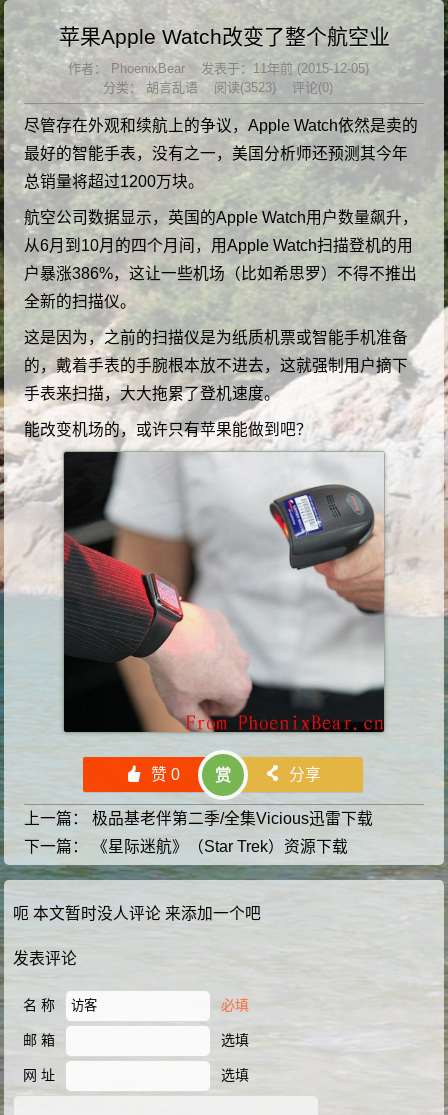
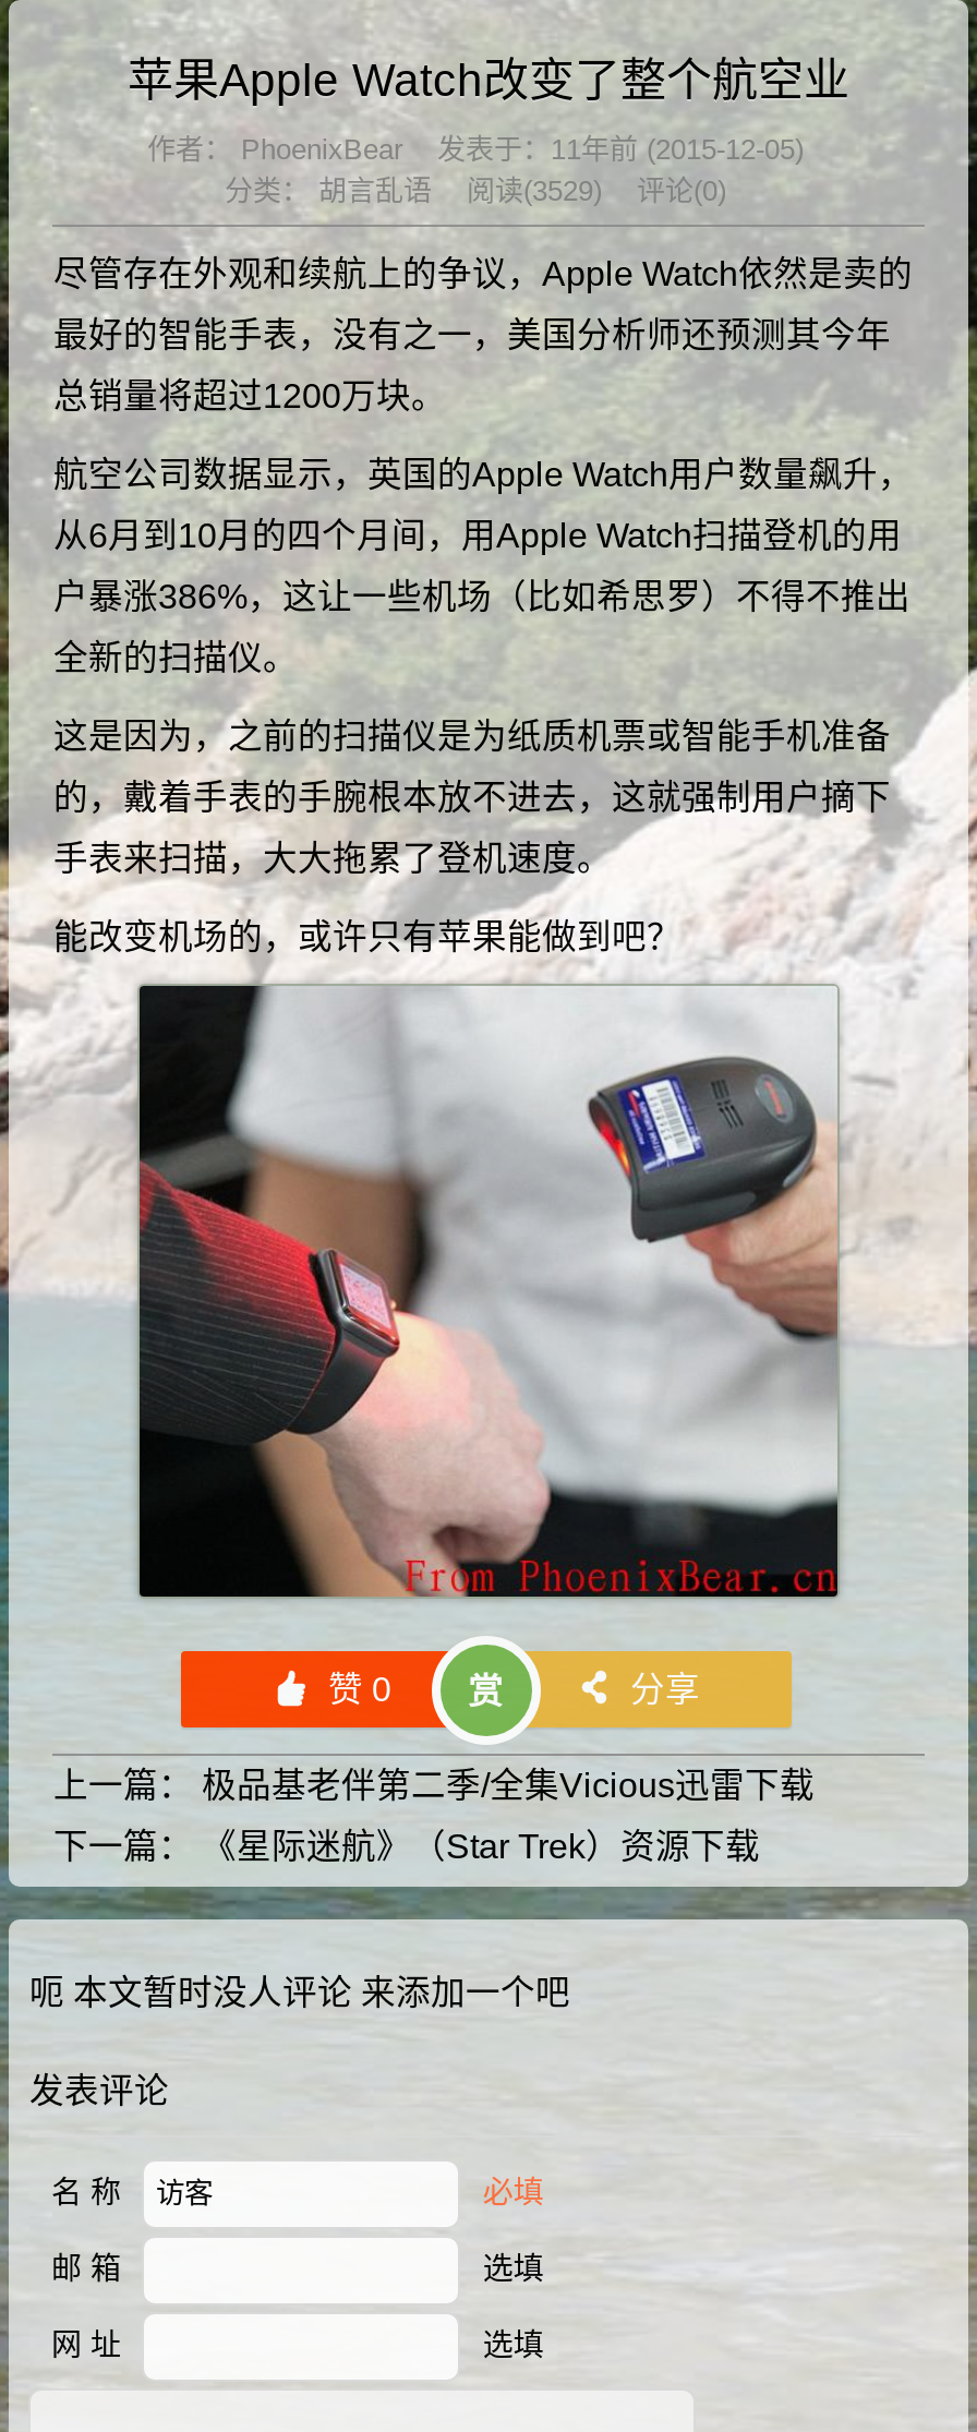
[103,80,333,95] 分类：胡言乱语 阅读(3523) 评论(0) -> [225,174,726,207] 分类：胡言乱语 阅读(3529) 评论(0)

